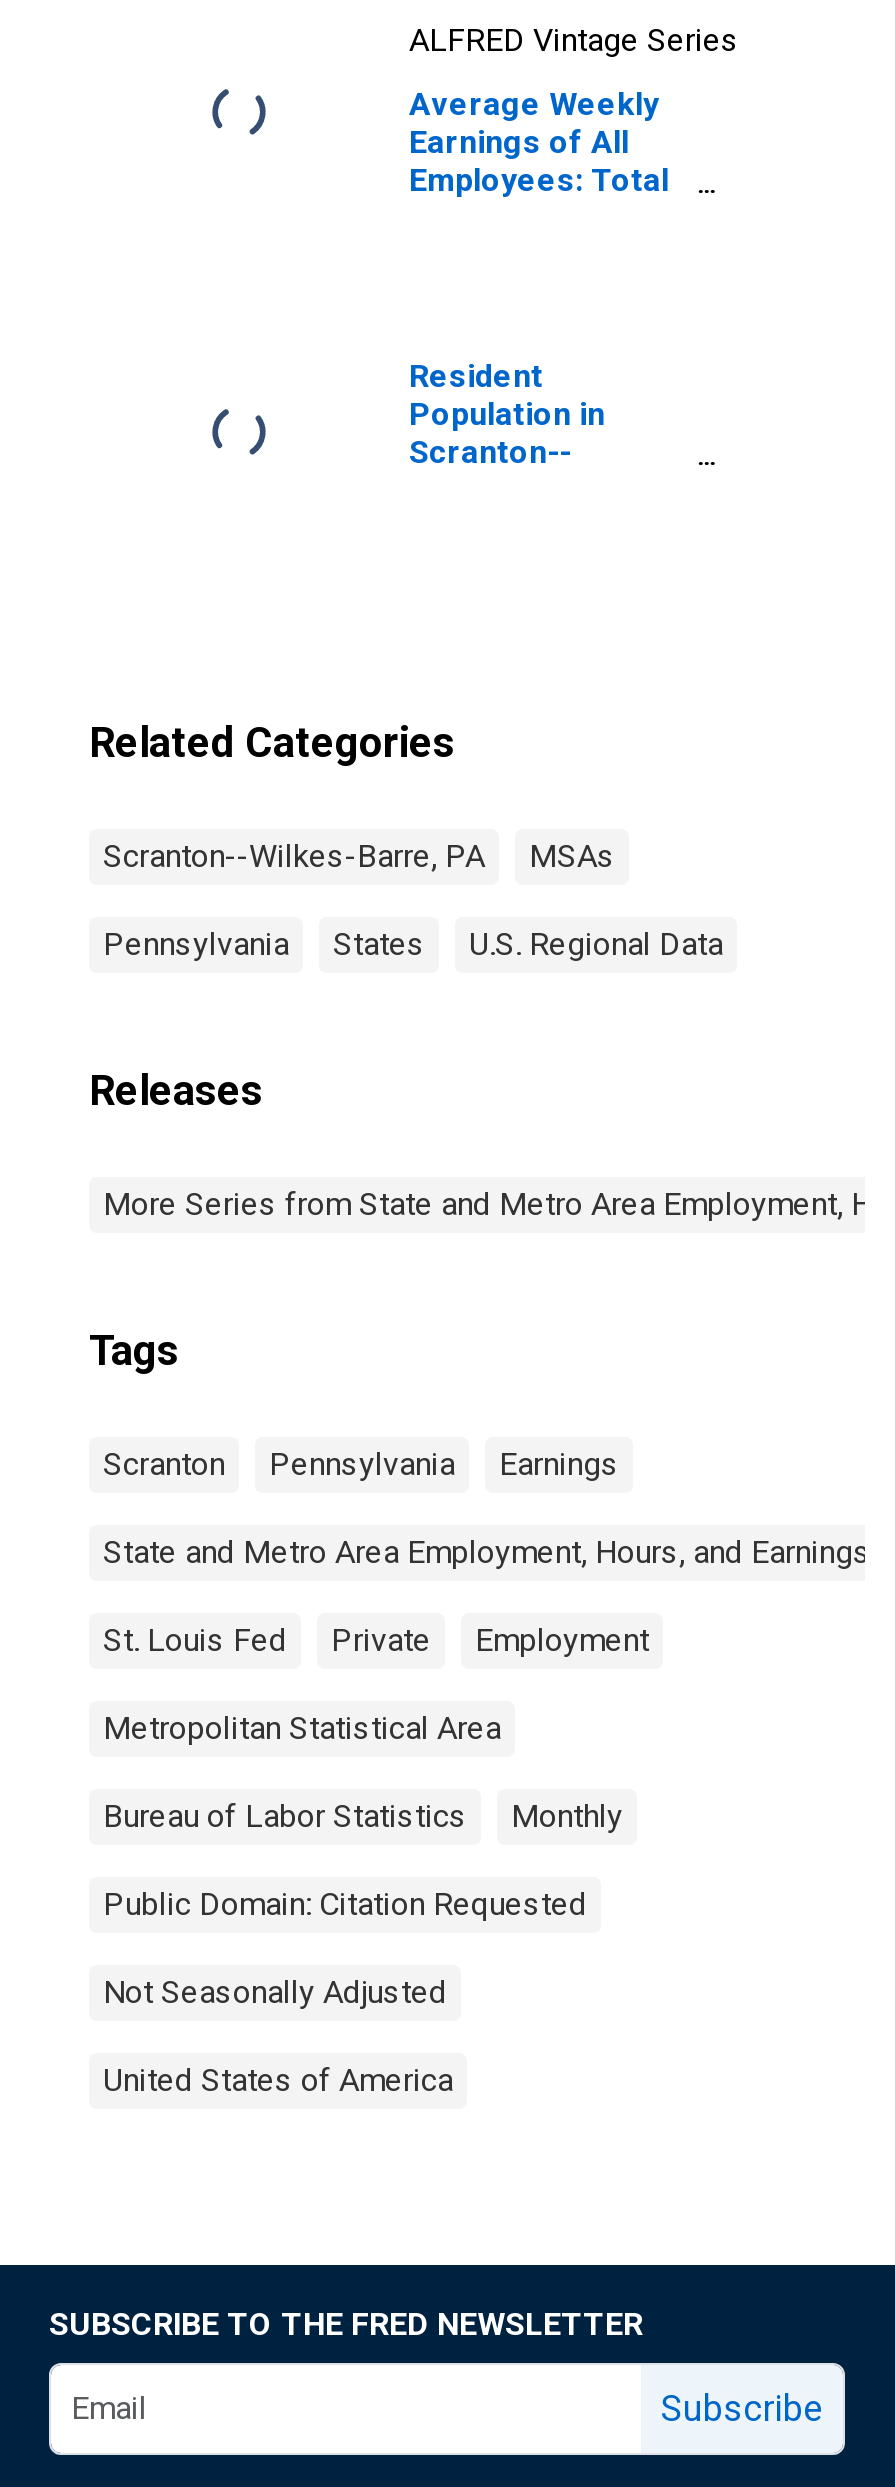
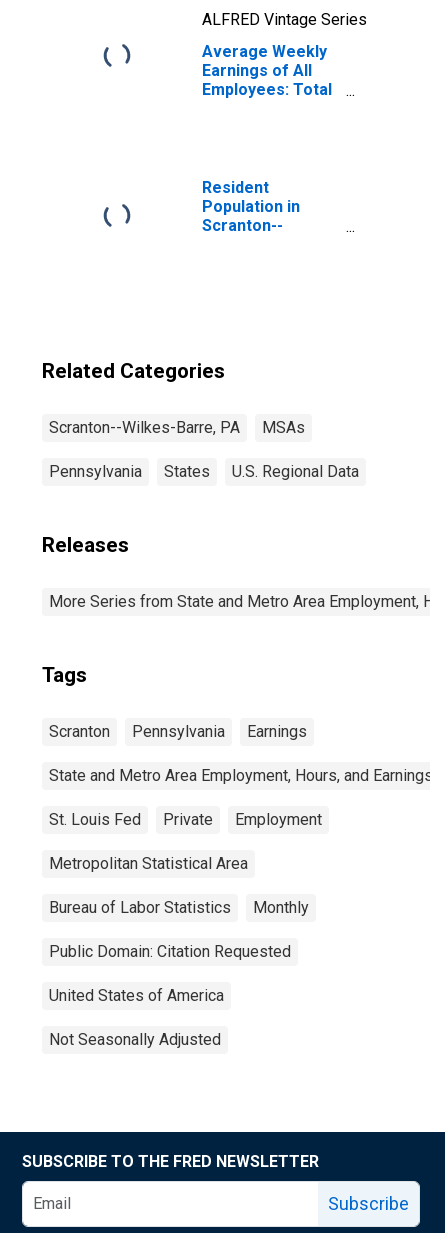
moved [103,1973,447,2011] -> [49,1030,221,1049]: Not Seasonally Adjusted
moved [103,2061,453,2099] -> [49,986,224,1005]: United States of America

